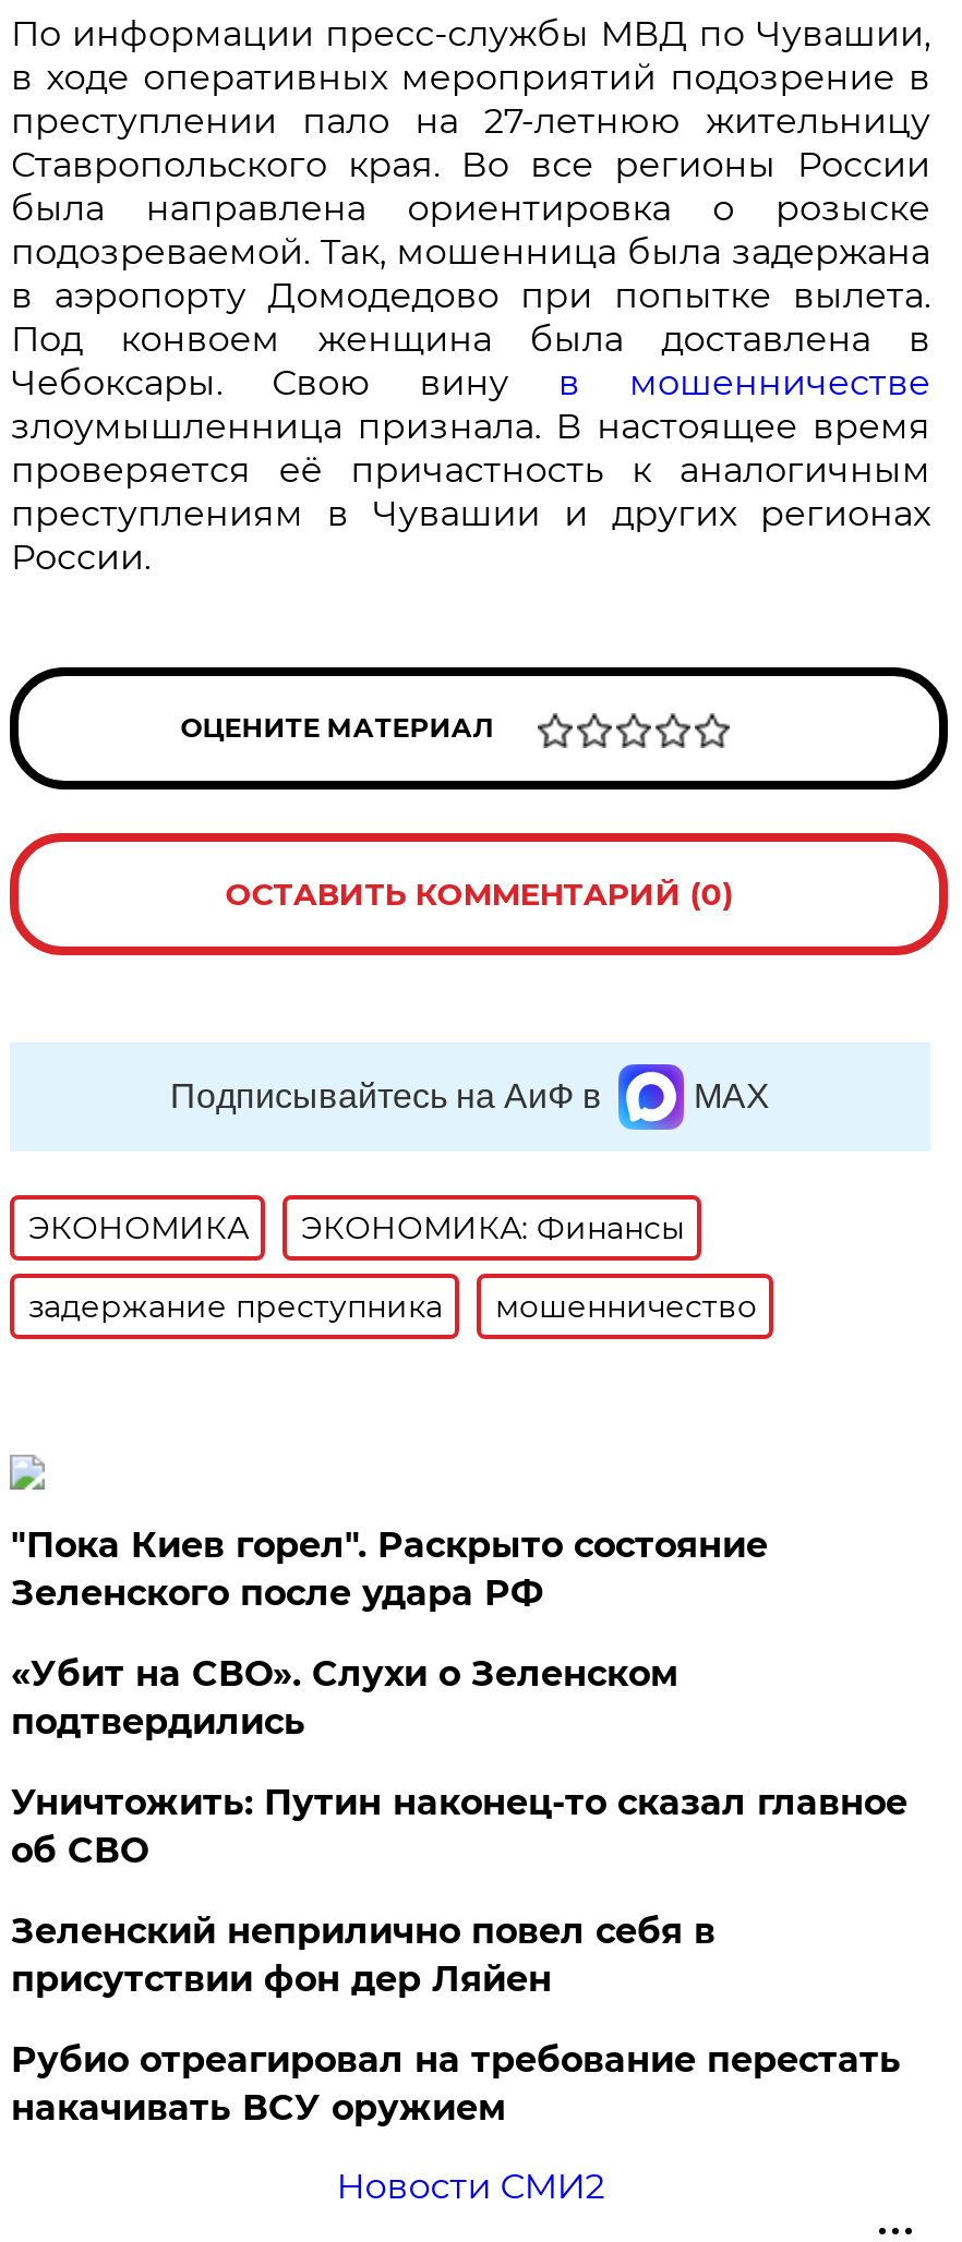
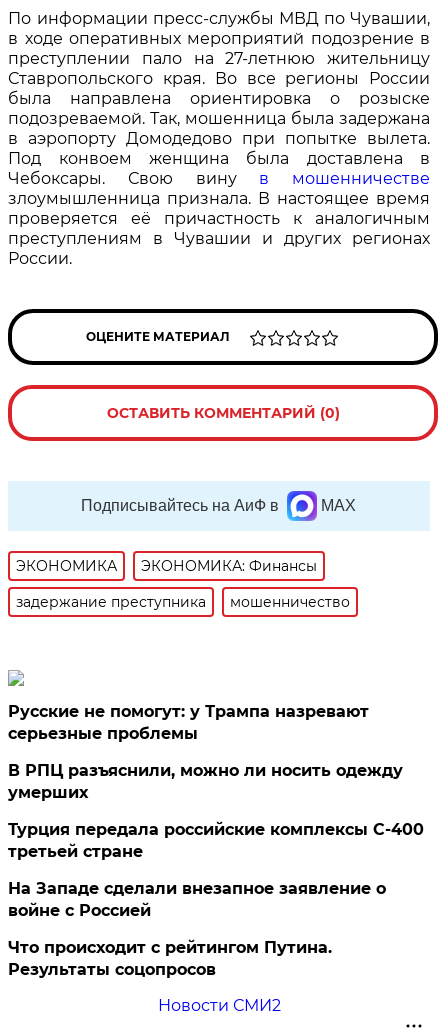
[11,1524,768,1614] "Пока Киев горел". Раскрыто состояние | Зеленского после удара РФ -> [8,702,369,743] Русские не помогут: у Трампа назревают | серьезные проблемы
[11,1653,678,1743] «Убит на СВО». Слухи о Зеленском | подтвердились -> [8,761,403,802] В РПЦ разъяснили, можно ли носить одежду | умерших
[11,1782,907,1871] Уничтожить: Путин наконец-то сказал главное | об СВО -> [8,820,424,861] Турция передала российские комплексы С-400 | третьей стране
[11,1910,715,2000] Зеленский неприлично повел cебя в | присутствии фон дер Ляйен -> [8,879,386,920] На Западе сделали внезапное заявление о | войне с Россией
[11,2039,901,2129] Рубио отреагировал на требование перестать | накачивать ВСУ оружием -> [8,938,332,979] Что происходит с рейтингом Путина. | Результаты соцопросов

